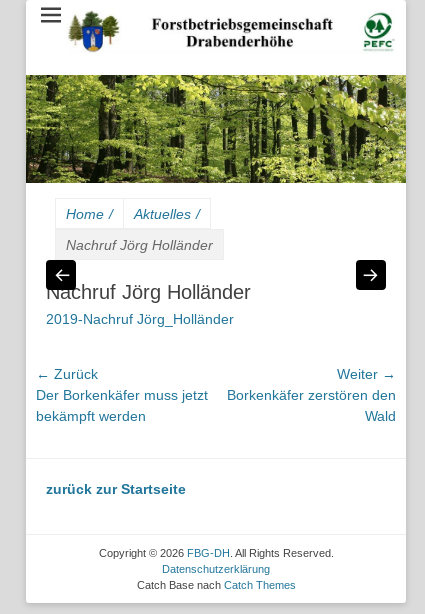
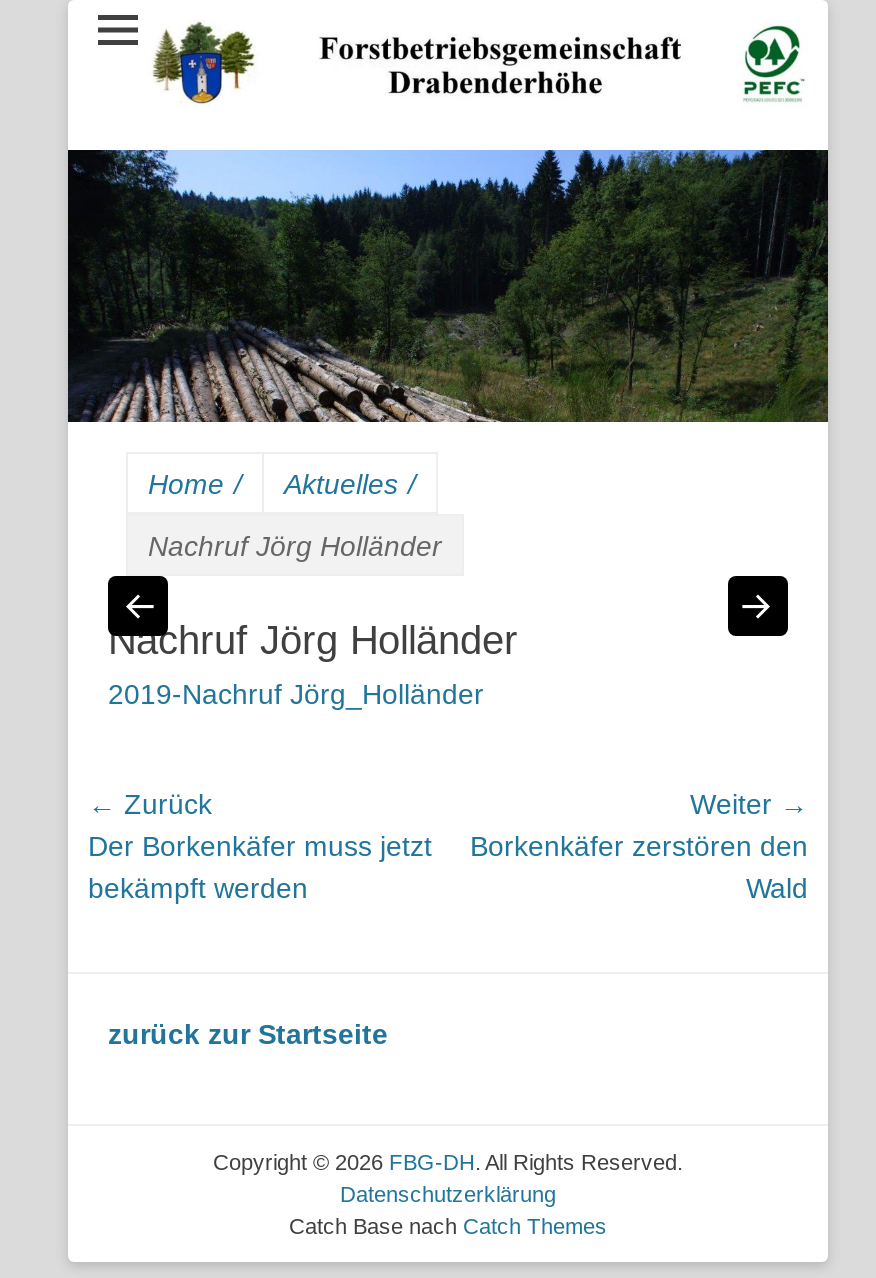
[25,74,407,184] [image] -> [66,148,830,424] [image]

